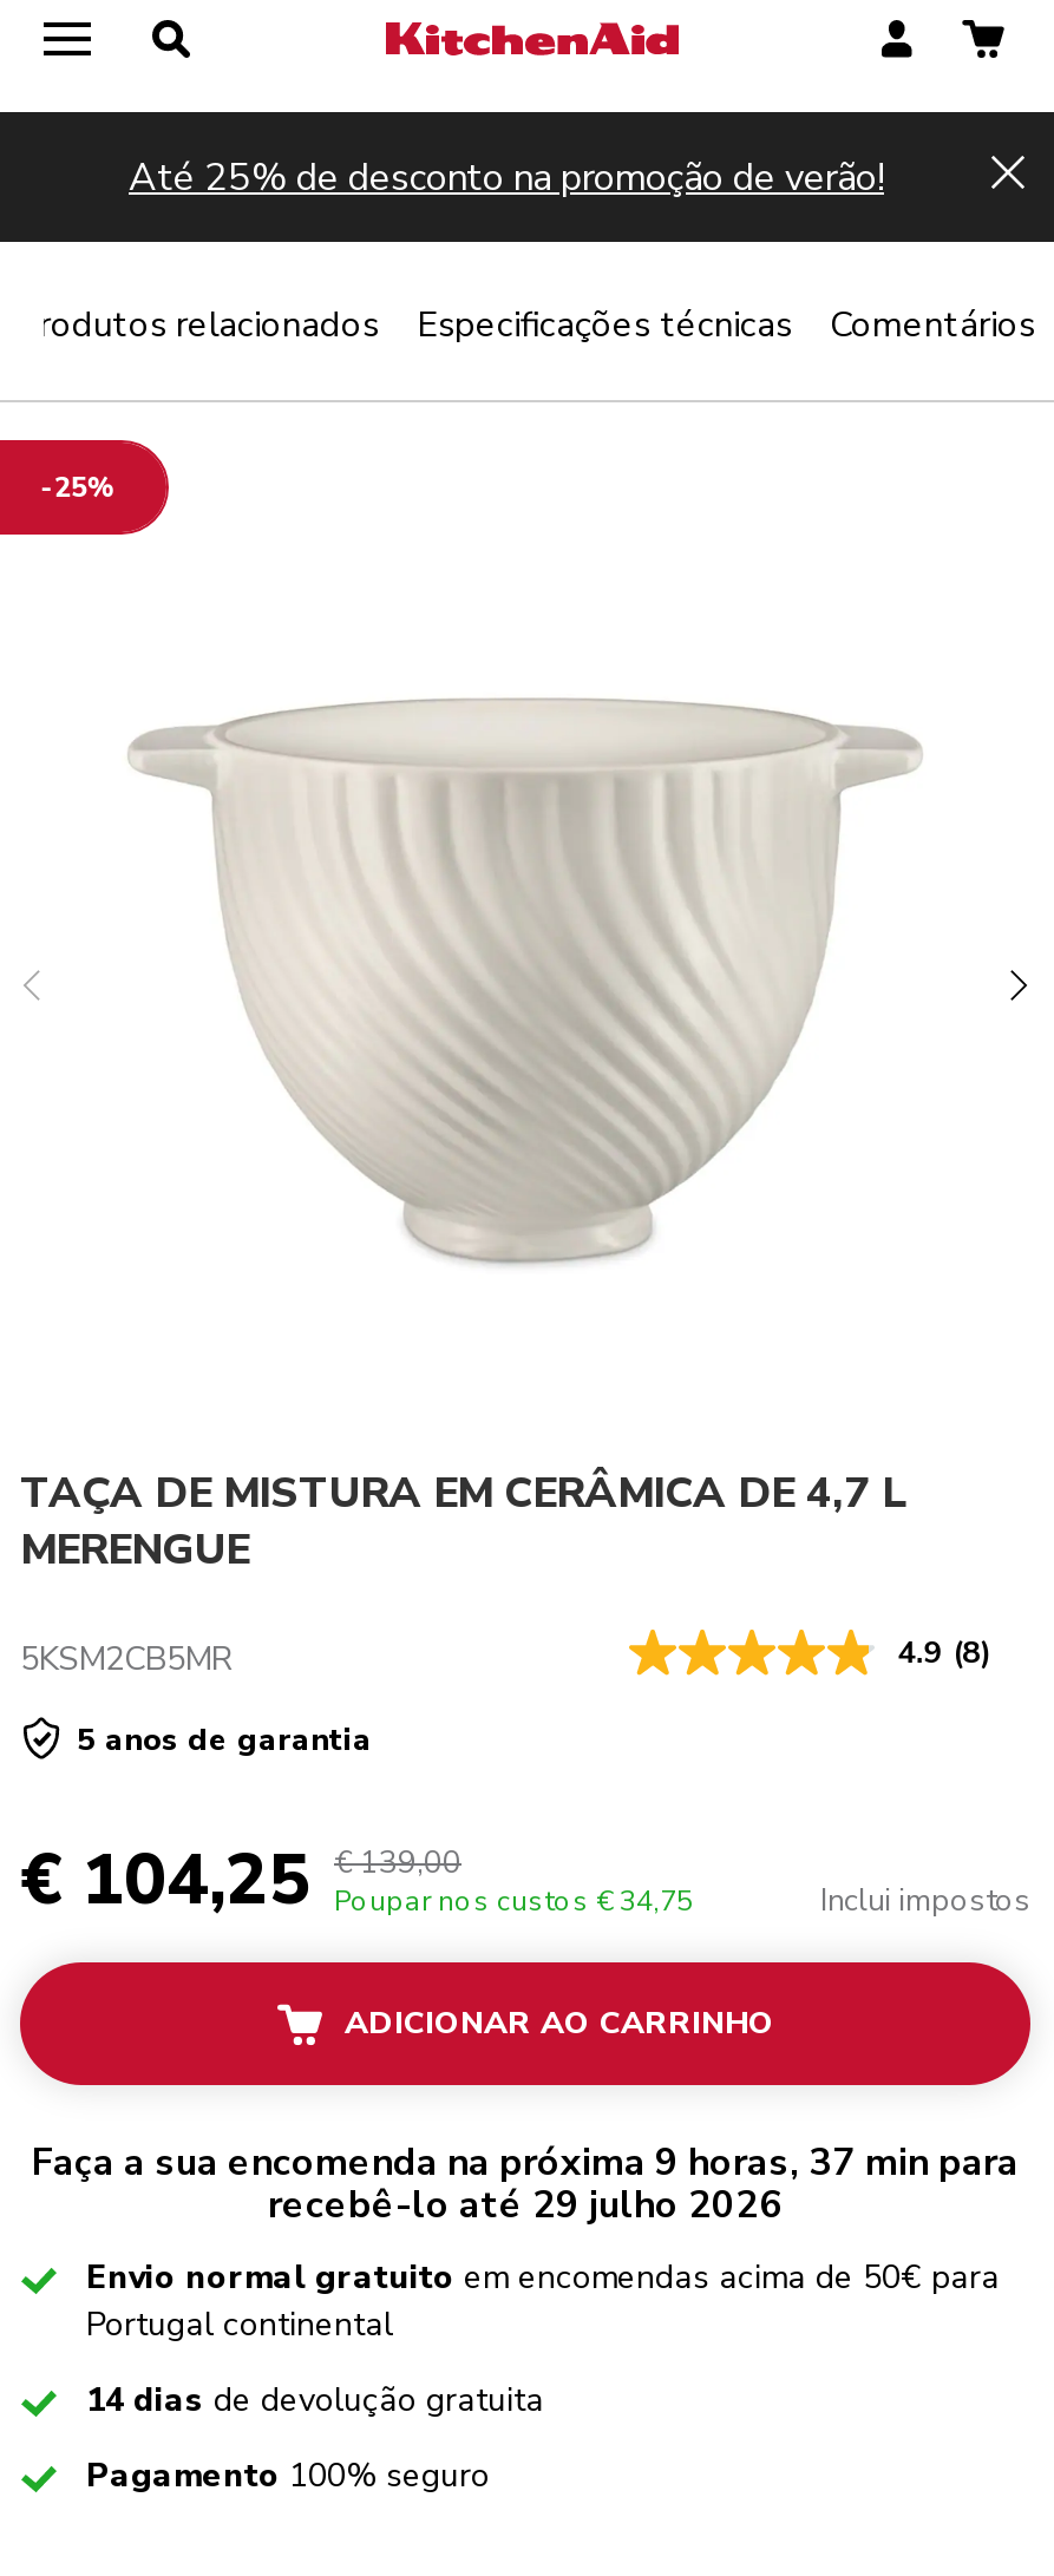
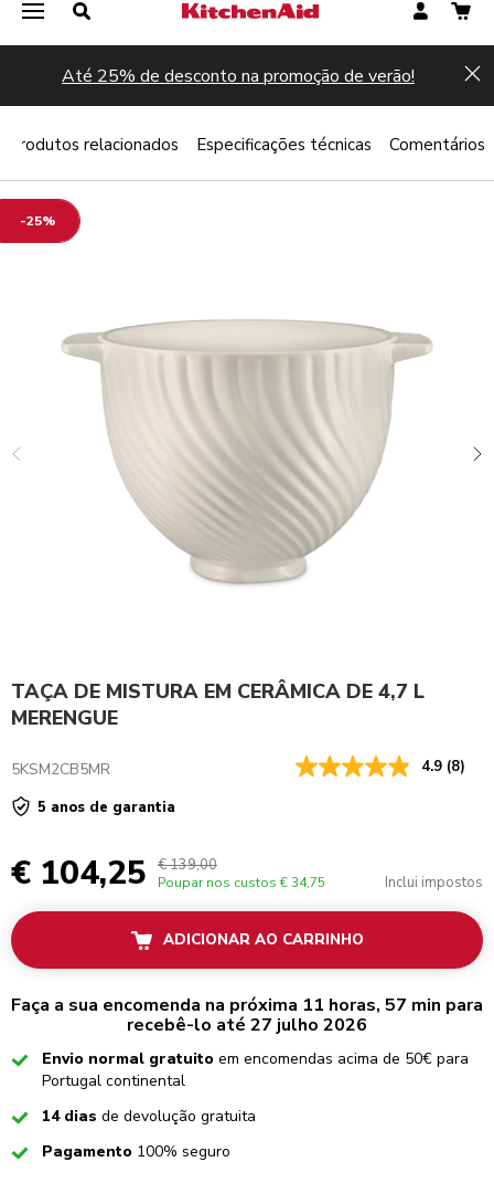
[32,2138,1019,2190] Faça a sua encomenda na próxima 9 horas, 37 min para -> [11,993,483,1018] Faça a sua encomenda na próxima 11 horas, 57 min para
[268,2180,783,2232] recebê-lo até 29 julho 2026 -> [127,1013,367,1038] recebê-lo até 27 julho 2026

